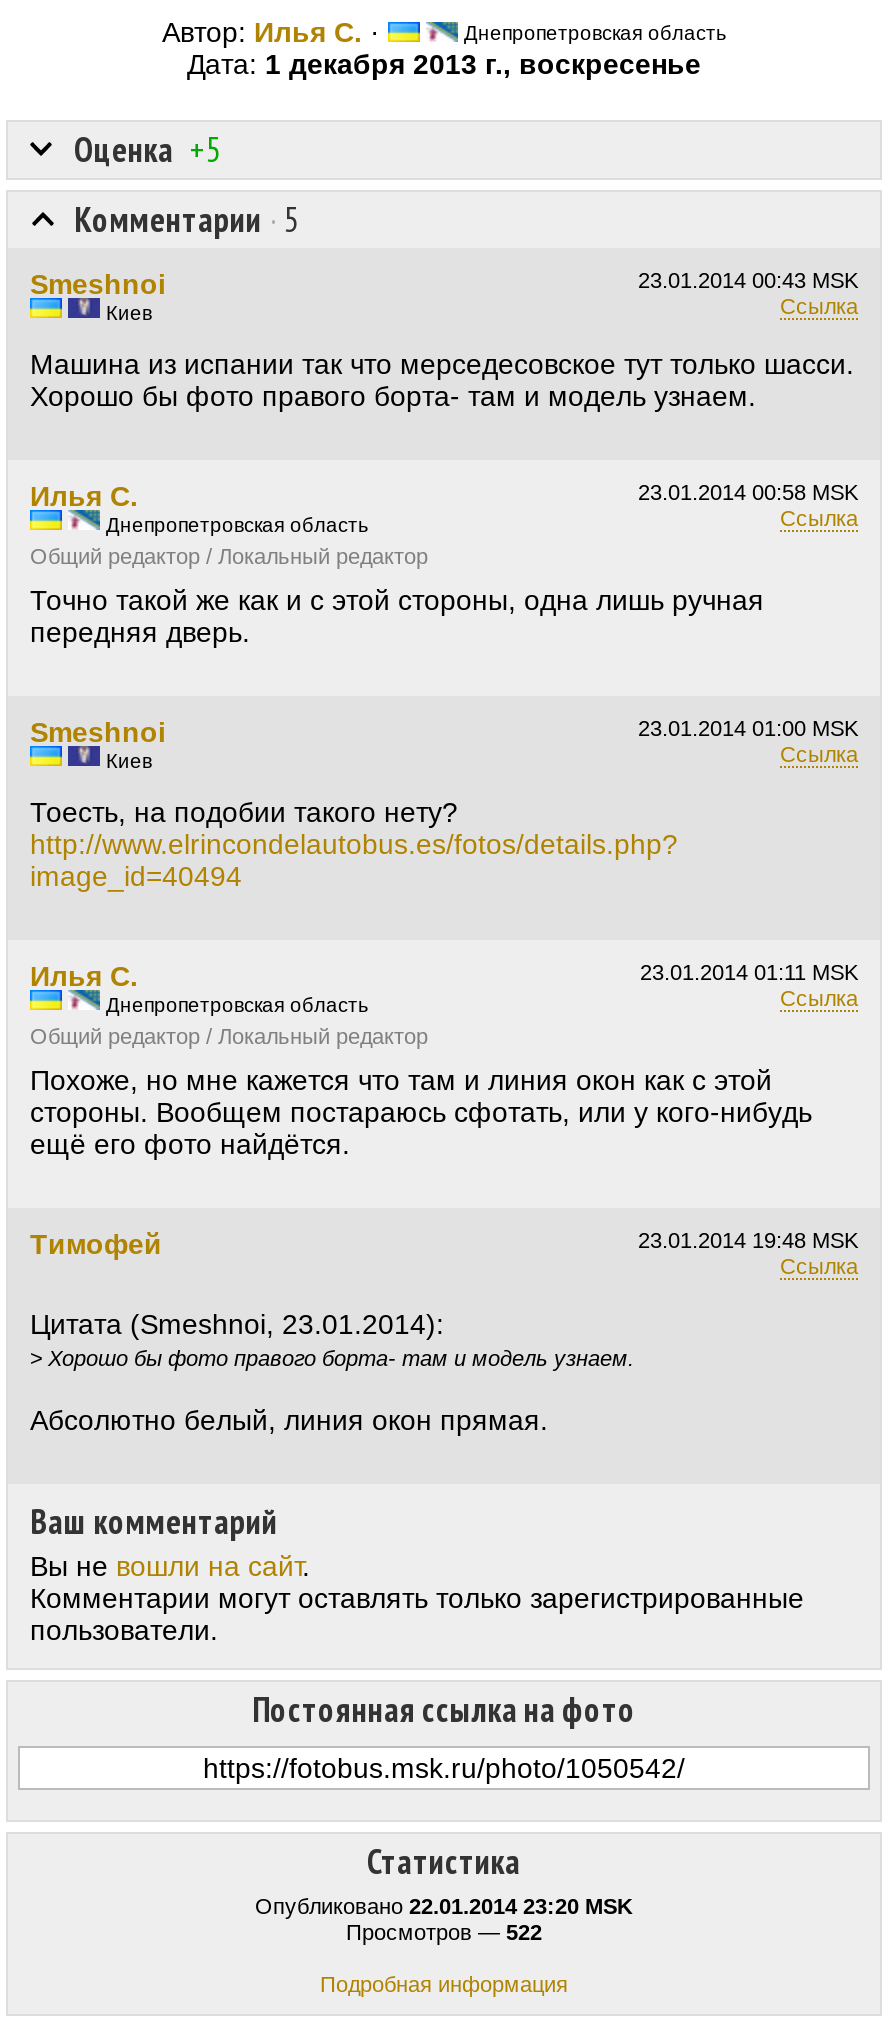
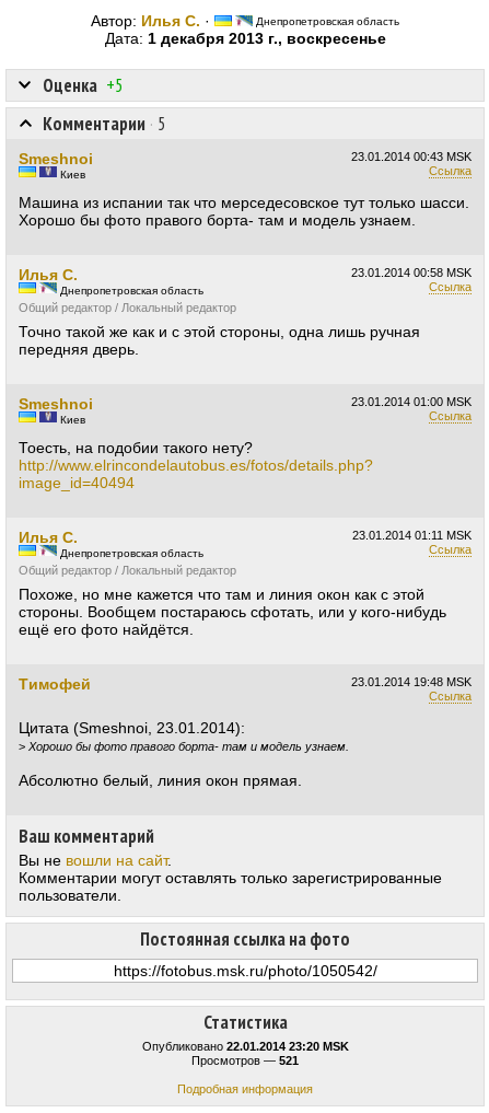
[346,1920,542,1944] Просмотров — 522 -> [191,1054,299,1067] Просмотров — 521

